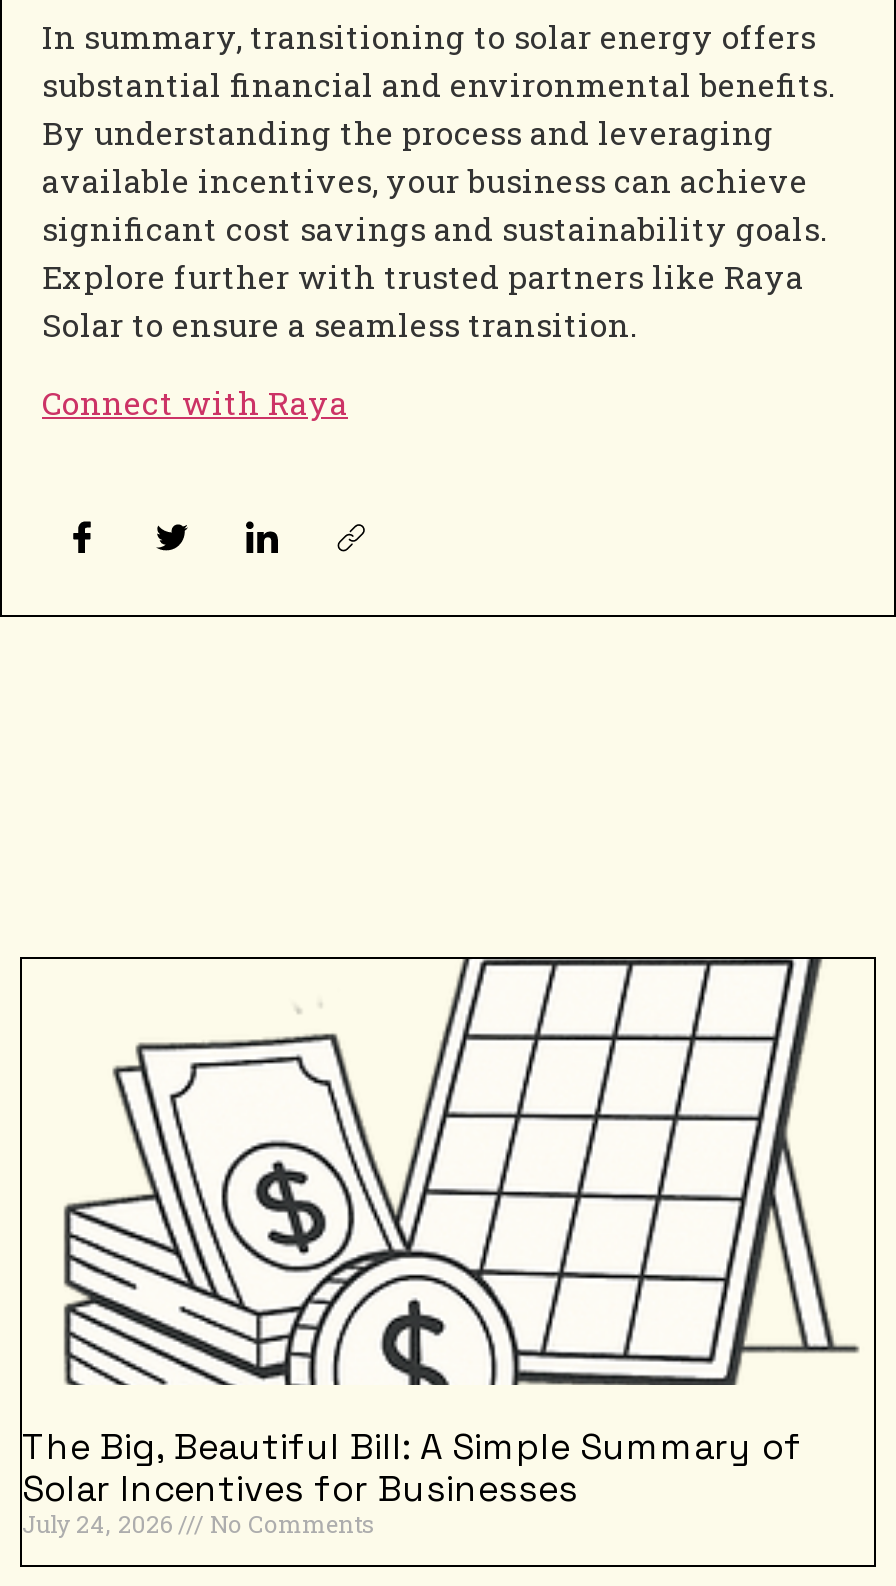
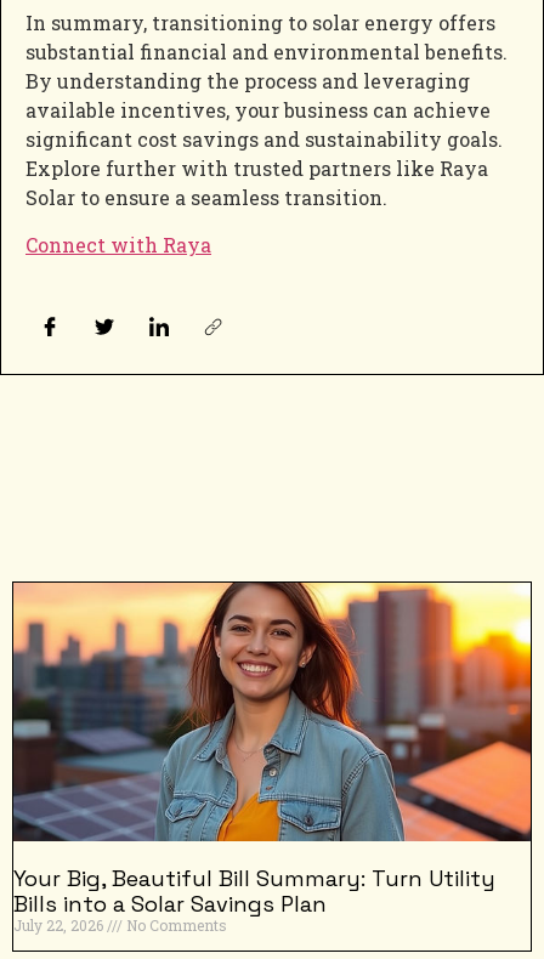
[20,957,876,1539] [image] | The Big, Beautiful Bill: A Simple Summary of | Solar Incentives for Businesses | July 24, 2026 -> [12,581,532,935] [image] | Your Big, Beautiful Bill Summary: Turn Utility | Bills into a Solar Savings Plan | July 22, 2026

